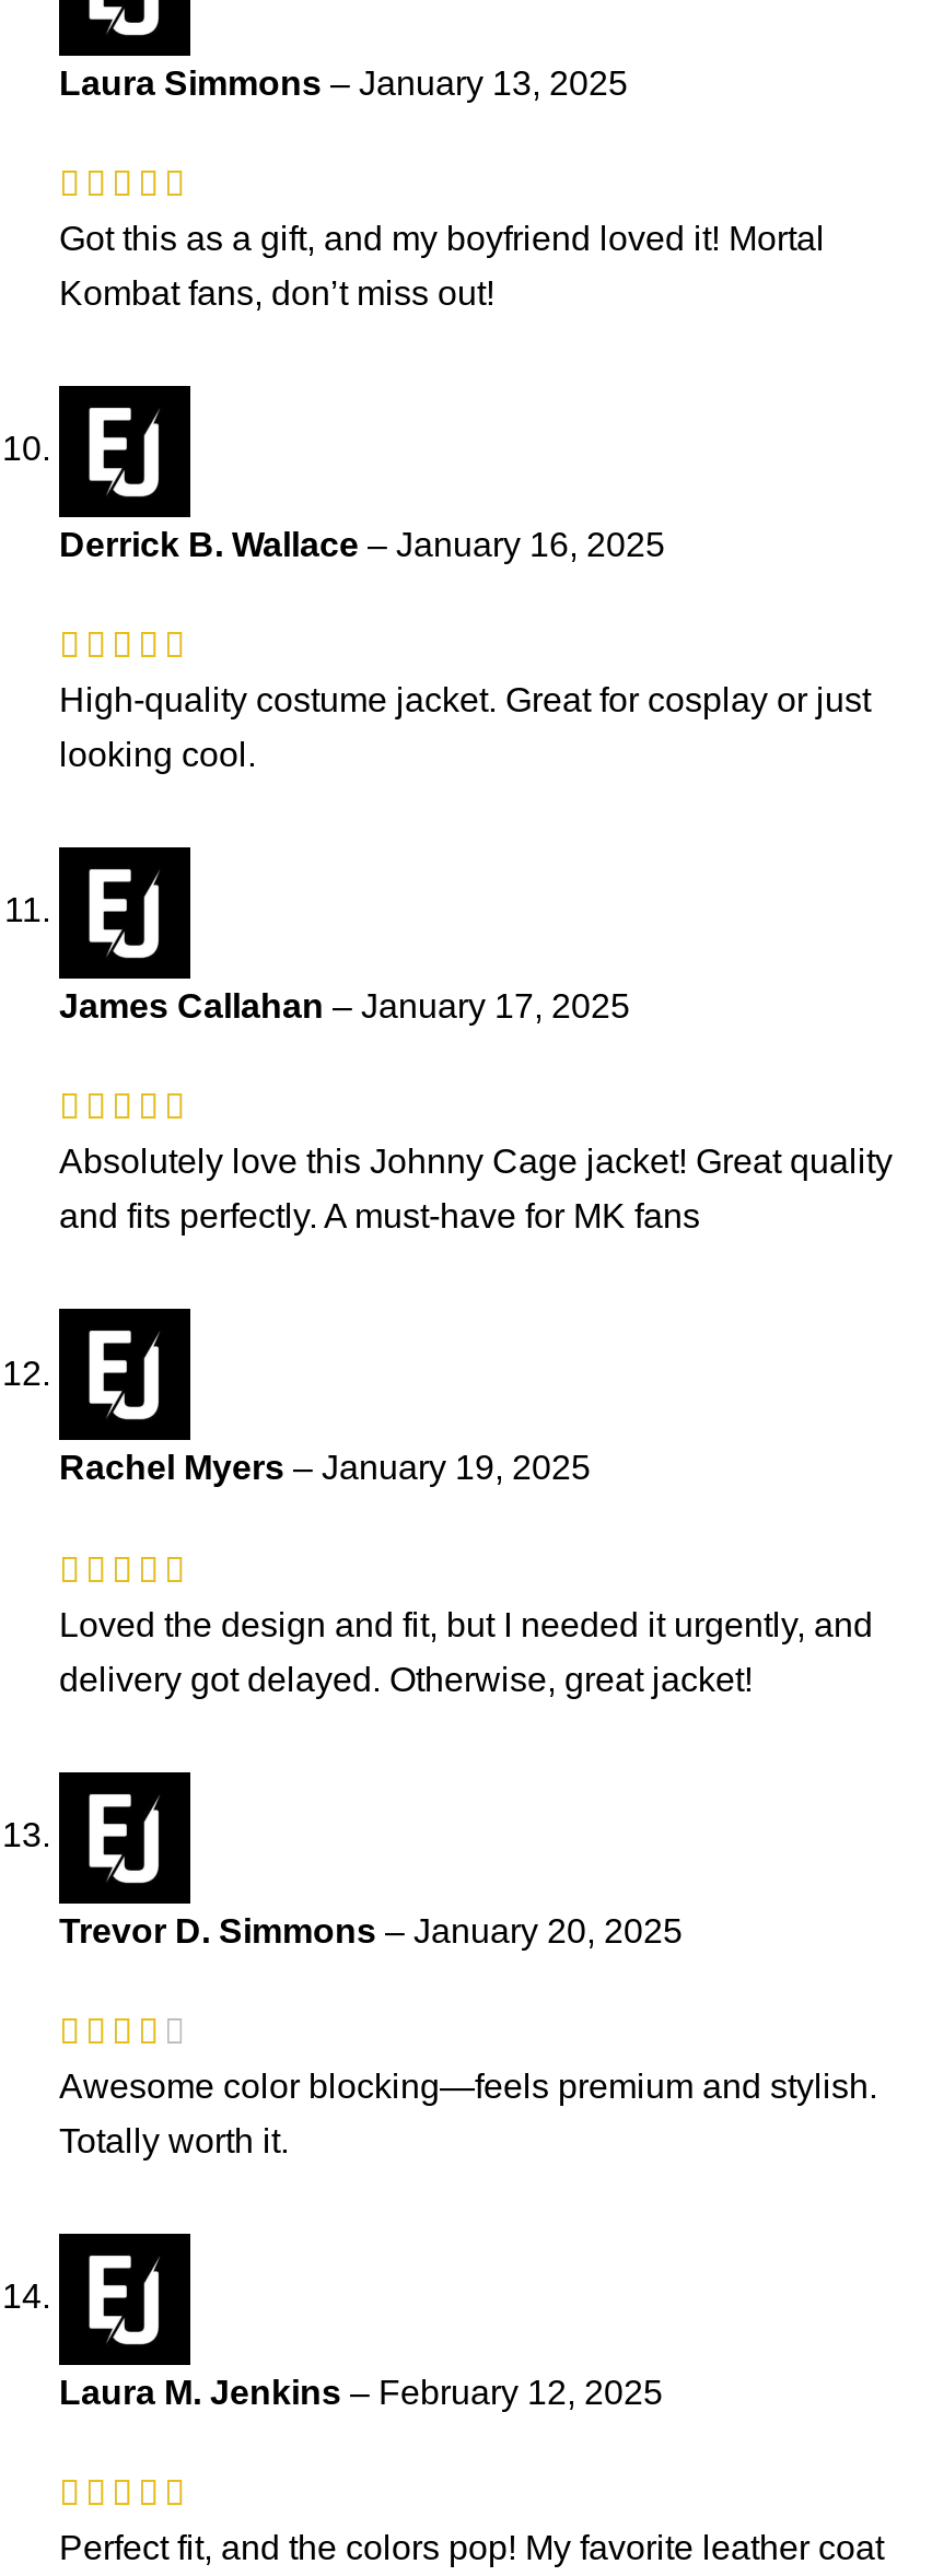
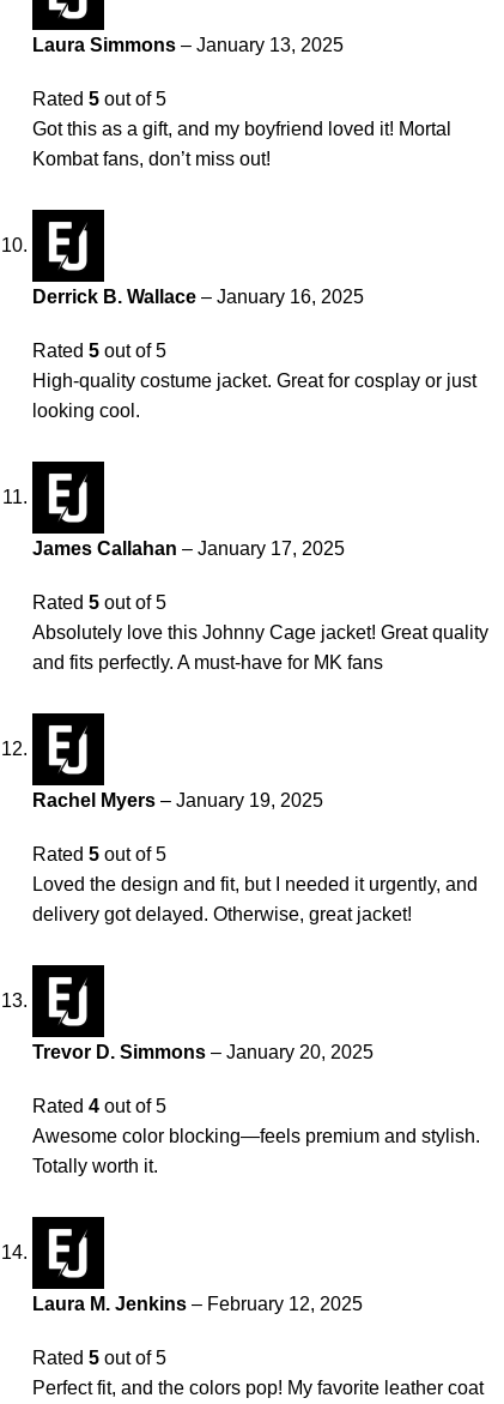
none -> [32,89,166,109] Rated 5 out of 5
none -> [32,341,166,361] Rated 5 out of 5
none -> [32,593,166,613] Rated 5 out of 5
none -> [32,844,166,865] Rated 5 out of 5
none -> [32,1096,166,1117] Rated 4 out of 5
none -> [32,1348,166,1368] Rated 5 out of 5

